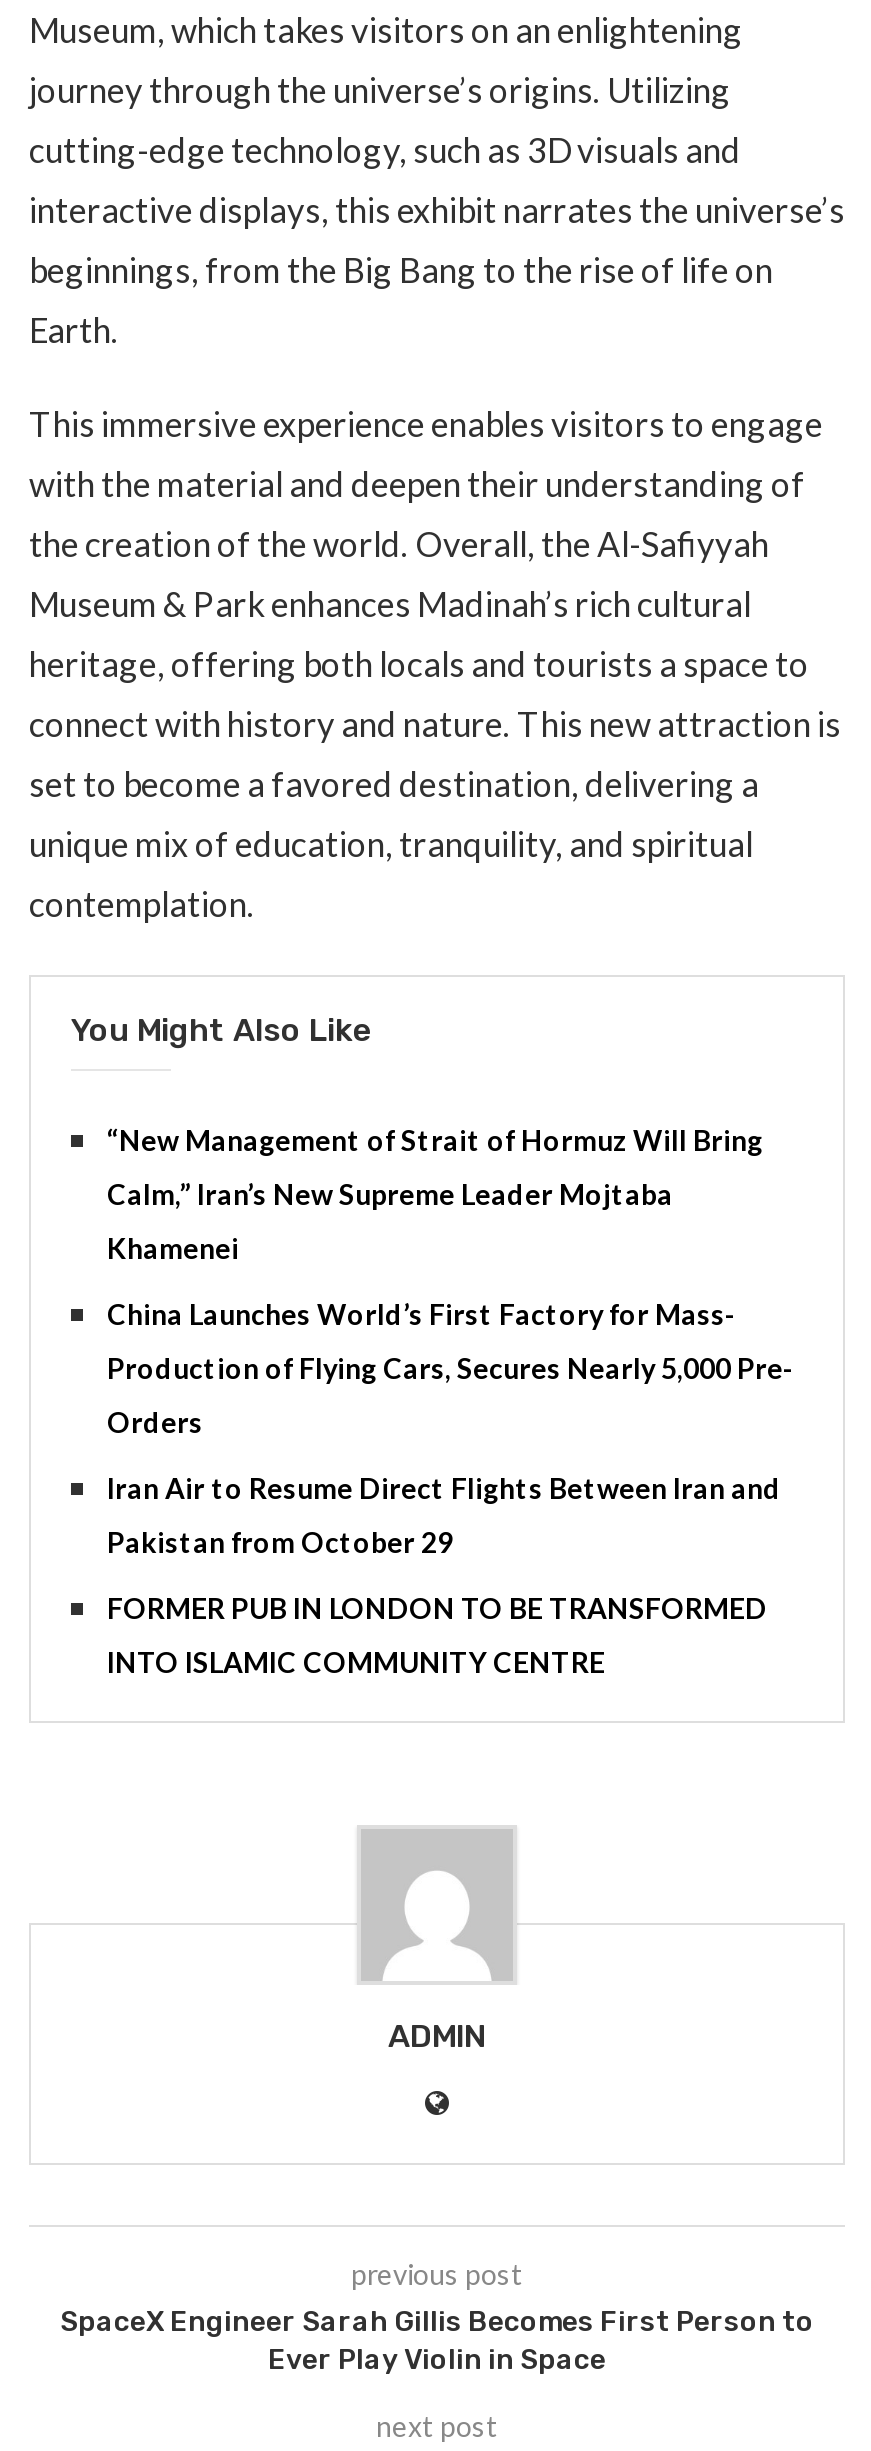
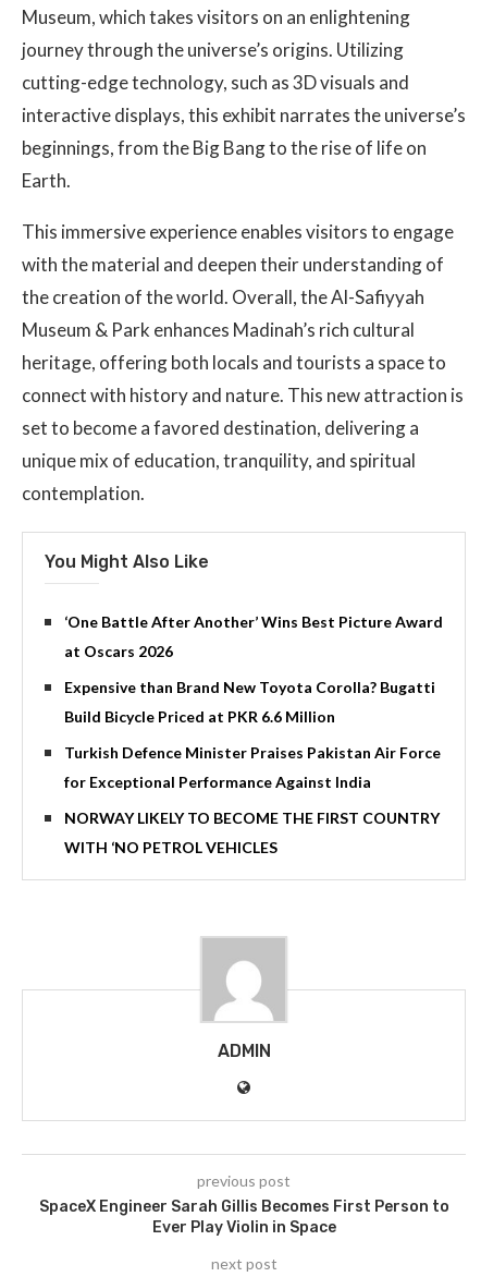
[107,1123,795,1679] “New Management of Strait of Hormuz Will Bring | Calm,” Iran’s New Supreme Leader Mojtaba | Khamenei | China Launches World’s First Factory for Mass- | Production of Flying Cars, Secures Nearly 5,000 Pre- | Orders | Iran Air to Resume Direct Flights Between Iran and | Pakistan from October 29 | FORMER PUB IN LONDON TO BE TRANSFORMED | INTO ISLAMIC COMMUNITY CENTRE -> [64,612,443,856] ‘One Battle After Another’ Wins Best Picture Award | at Oscars 2026 | Expensive than Brand New Toyota Corolla? Bugatti | Build Bicycle Priced at PKR 6.6 Million | Turkish Defence Minister Praises Pakistan Air Force | for Exceptional Performance Against India | NORWAY LIKELY TO BECOME THE FIRST COUNTRY | WITH ‘NO PETROL VEHICLES

